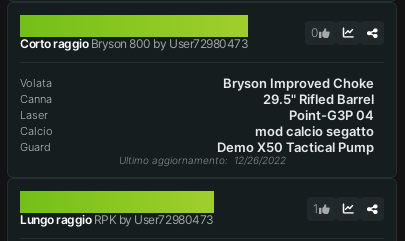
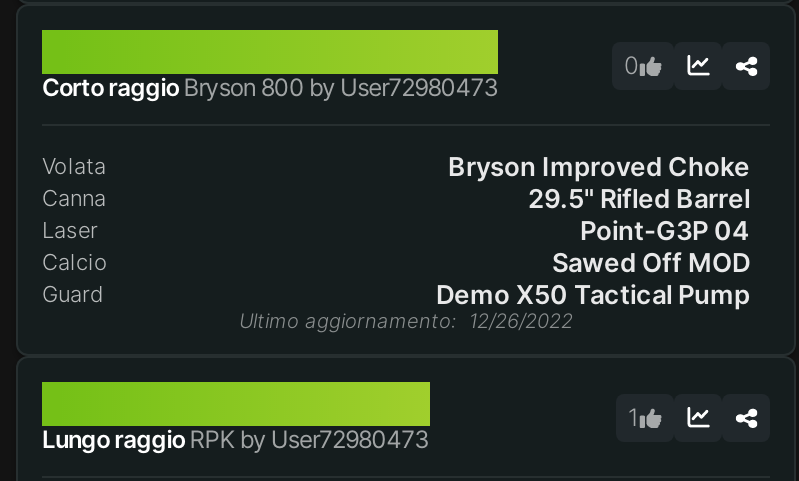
[255,123,374,139] mod calcio segatto -> [552,246,750,278] Sawed Off MOD

